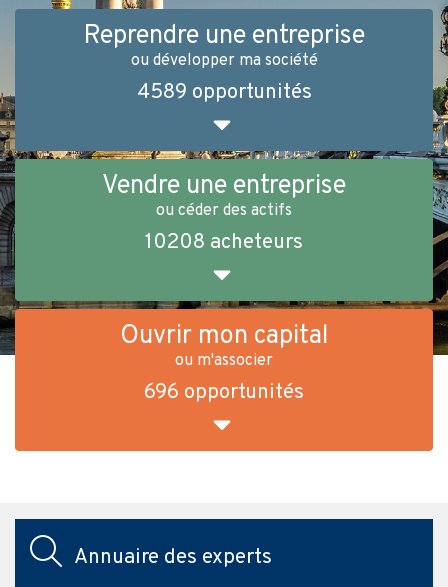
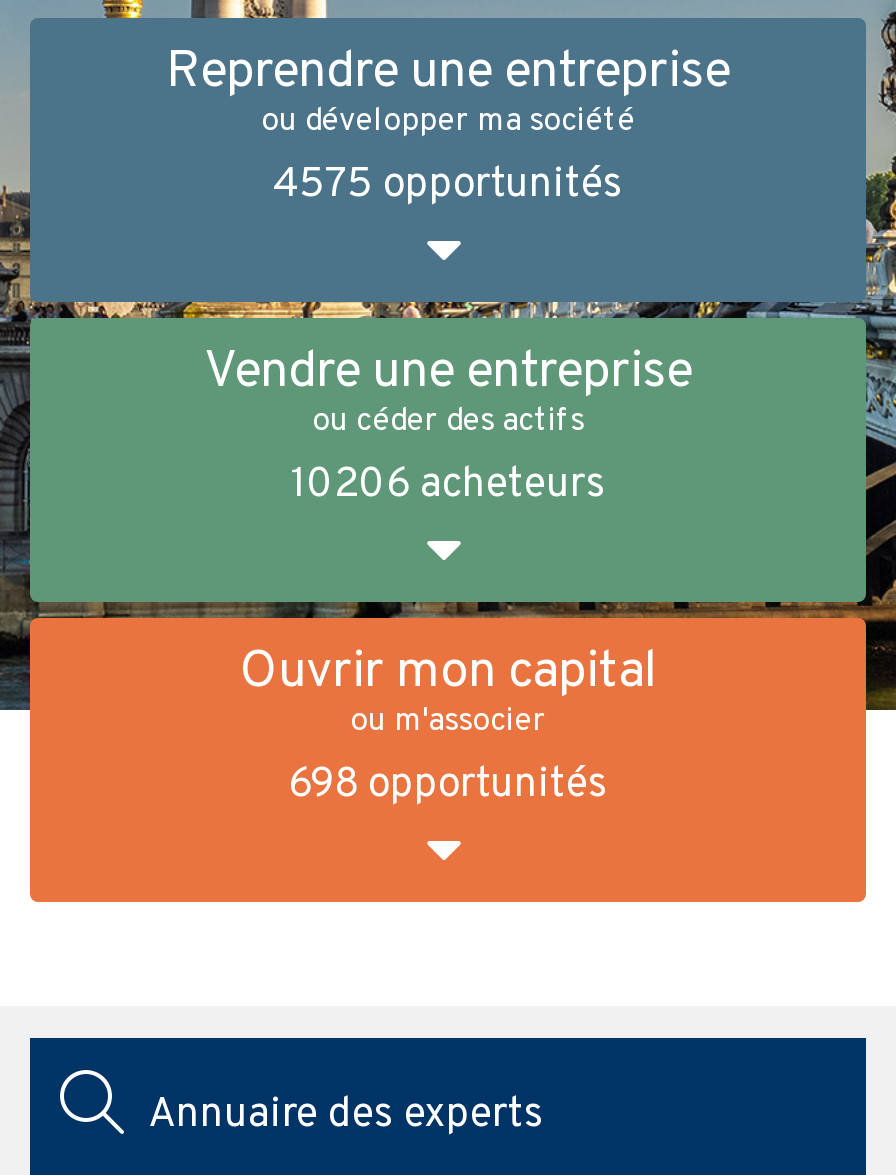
[136,80,311,106] 4589 opportunités -> [273,160,623,212] 4575 opportunités
[145,230,303,256] 10208 acheteurs -> [290,460,606,512] 10206 acheteurs
[144,380,304,406] 696 opportunités -> [288,760,608,812] 698 opportunités

